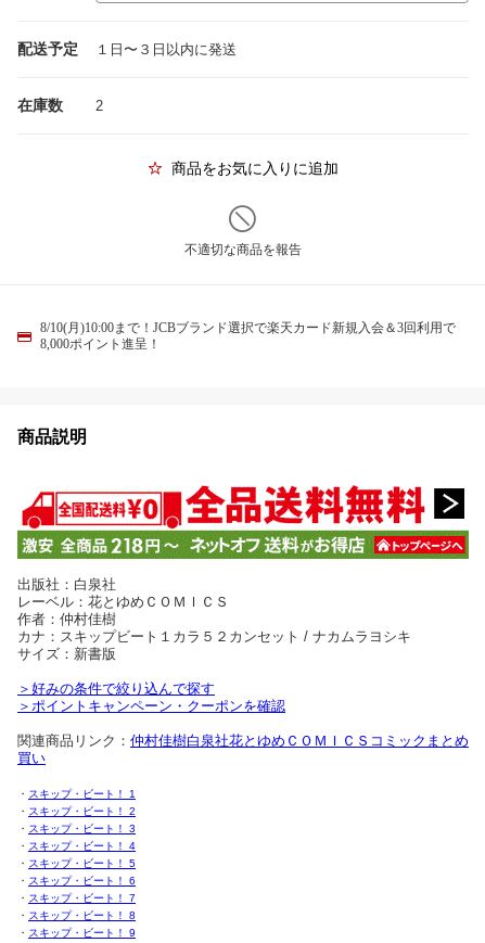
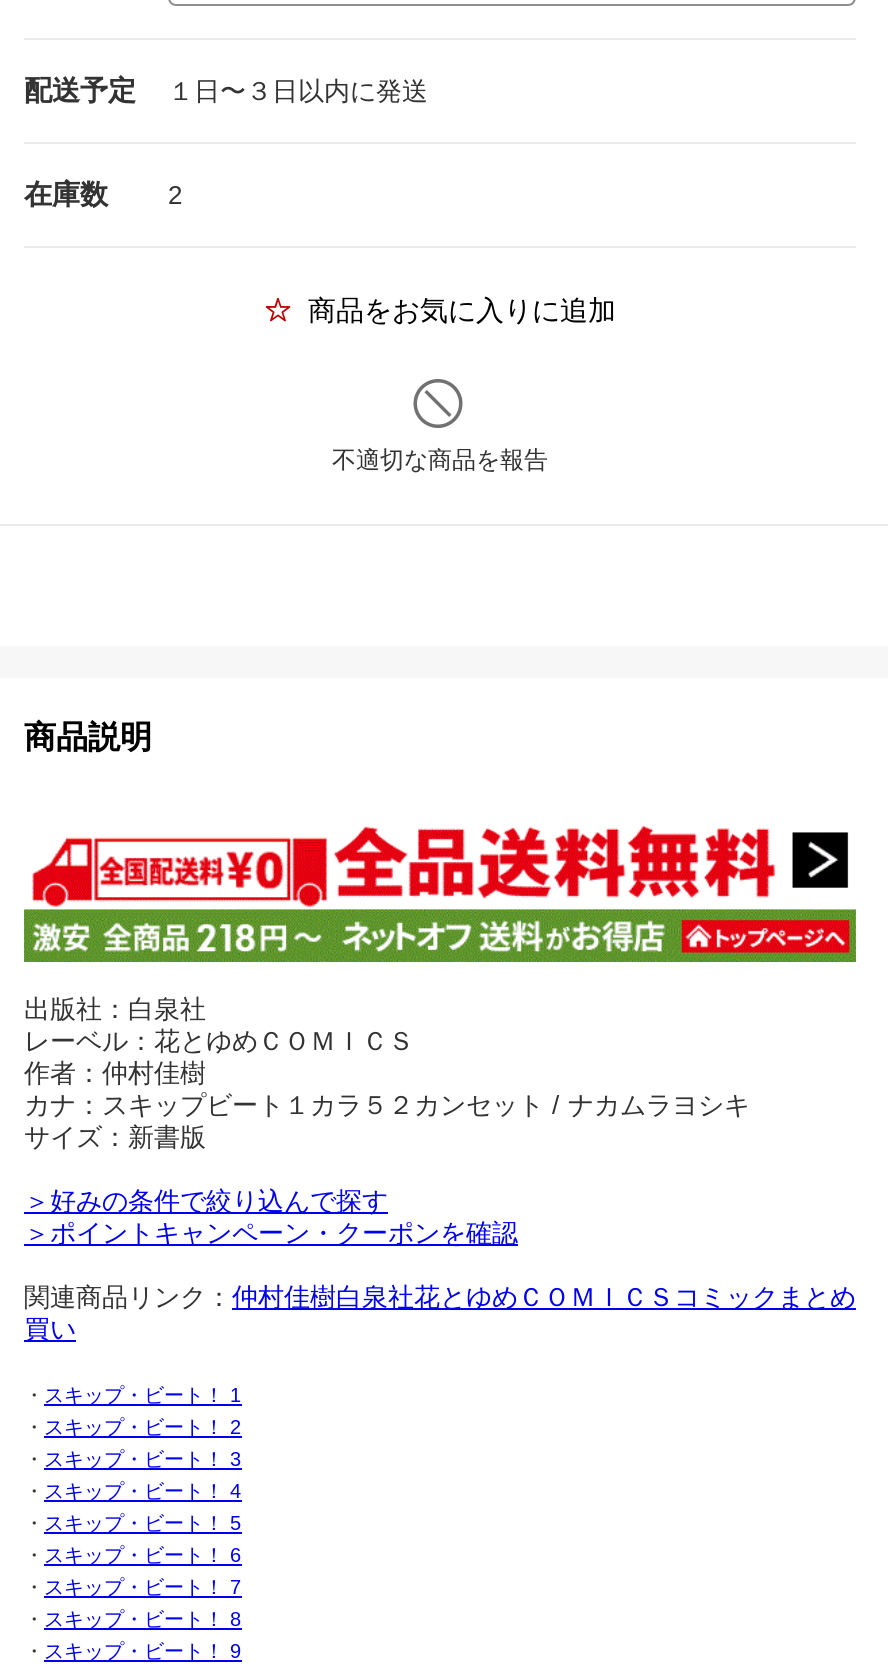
[40,320,456,352] 8/10(月)10:00まで！JCBブランド選択で楽天カード新規入会＆3回利用で | 8,000ポイント進呈！ -> none

